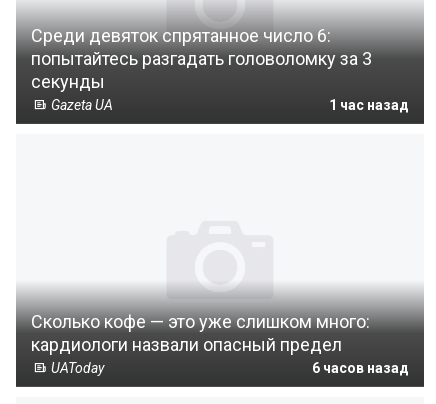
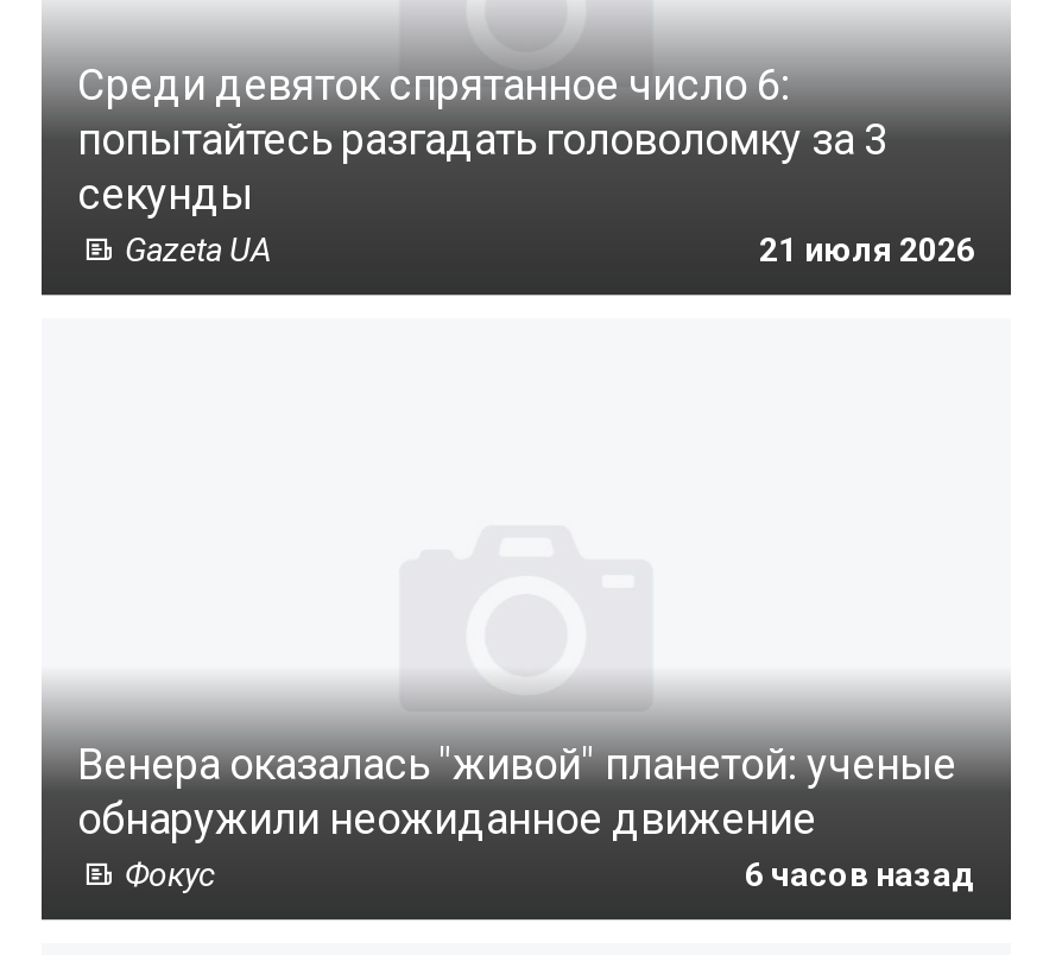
[329,97,409,113] 1 час назад -> [759,231,975,269] 21 июля 2026
[31,311,370,376] Сколько кофе — это уже слишком много: | кардиологи назвали опасный предел | UAToday -> [77,740,956,894] Венера оказалась "живой" планетой: ученые | обнаружили неожиданное движение | Фокус

